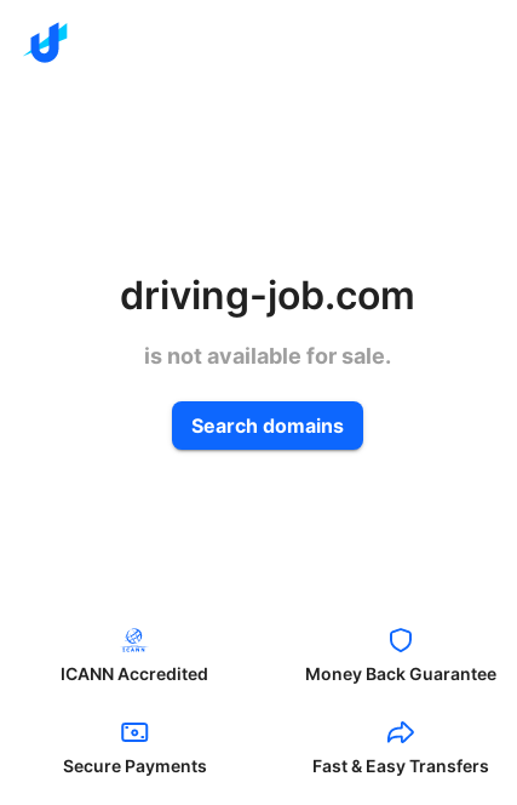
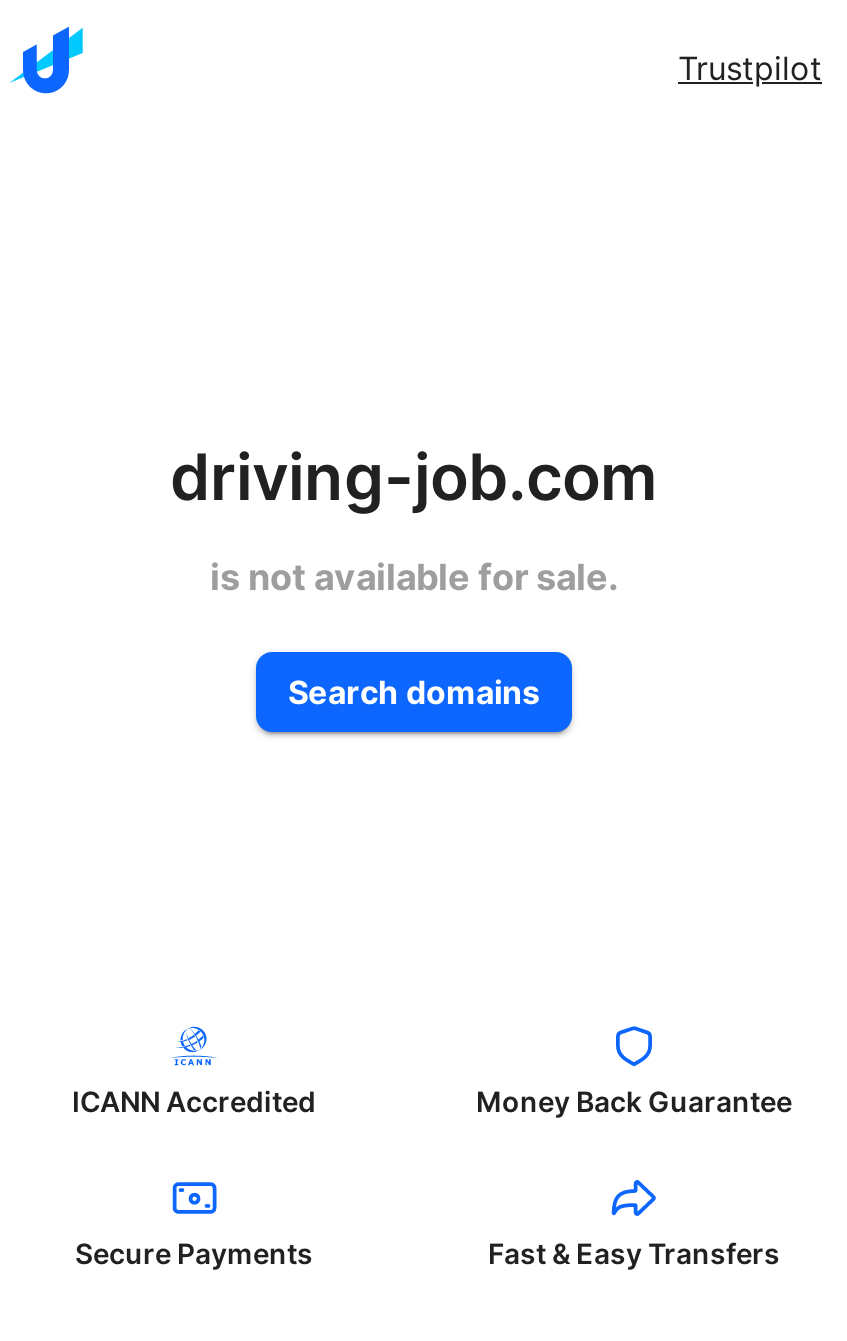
none -> [678,48,822,88] Trustpilot

